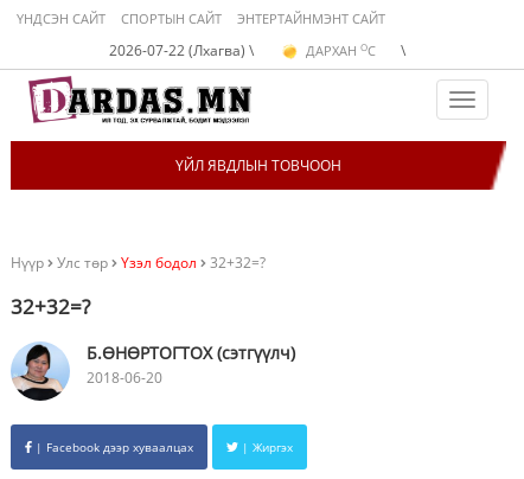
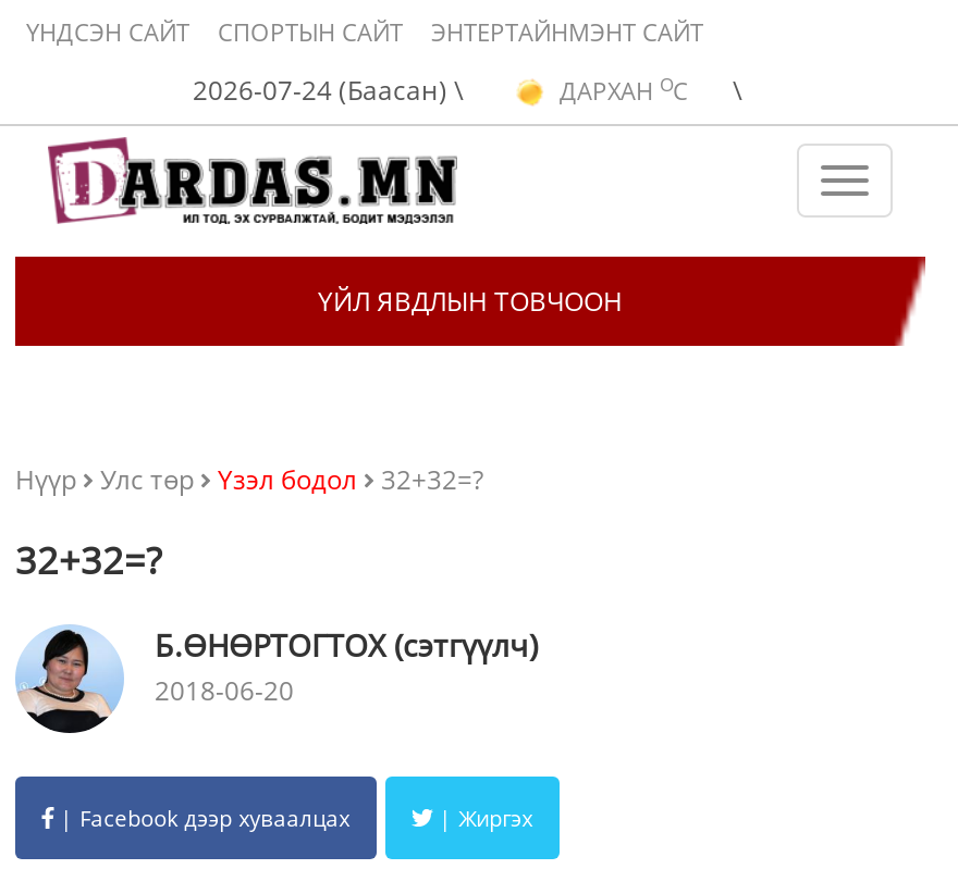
[108,40,257,60] 2026-07-22 (Лхагва) \ -> [193,72,469,109] 2026-07-24 (Баасан) \

